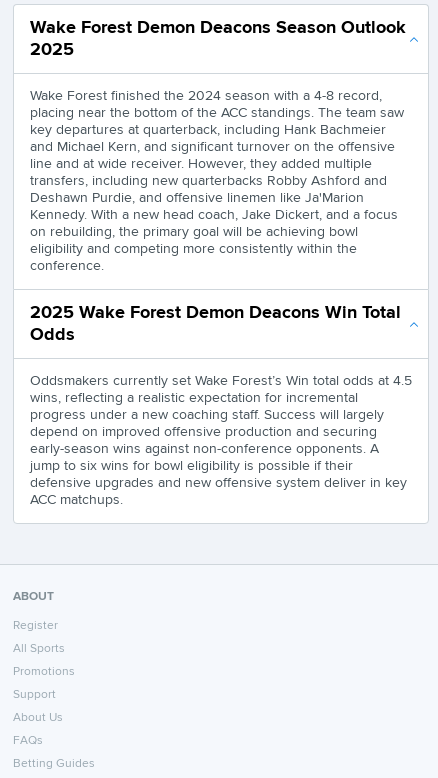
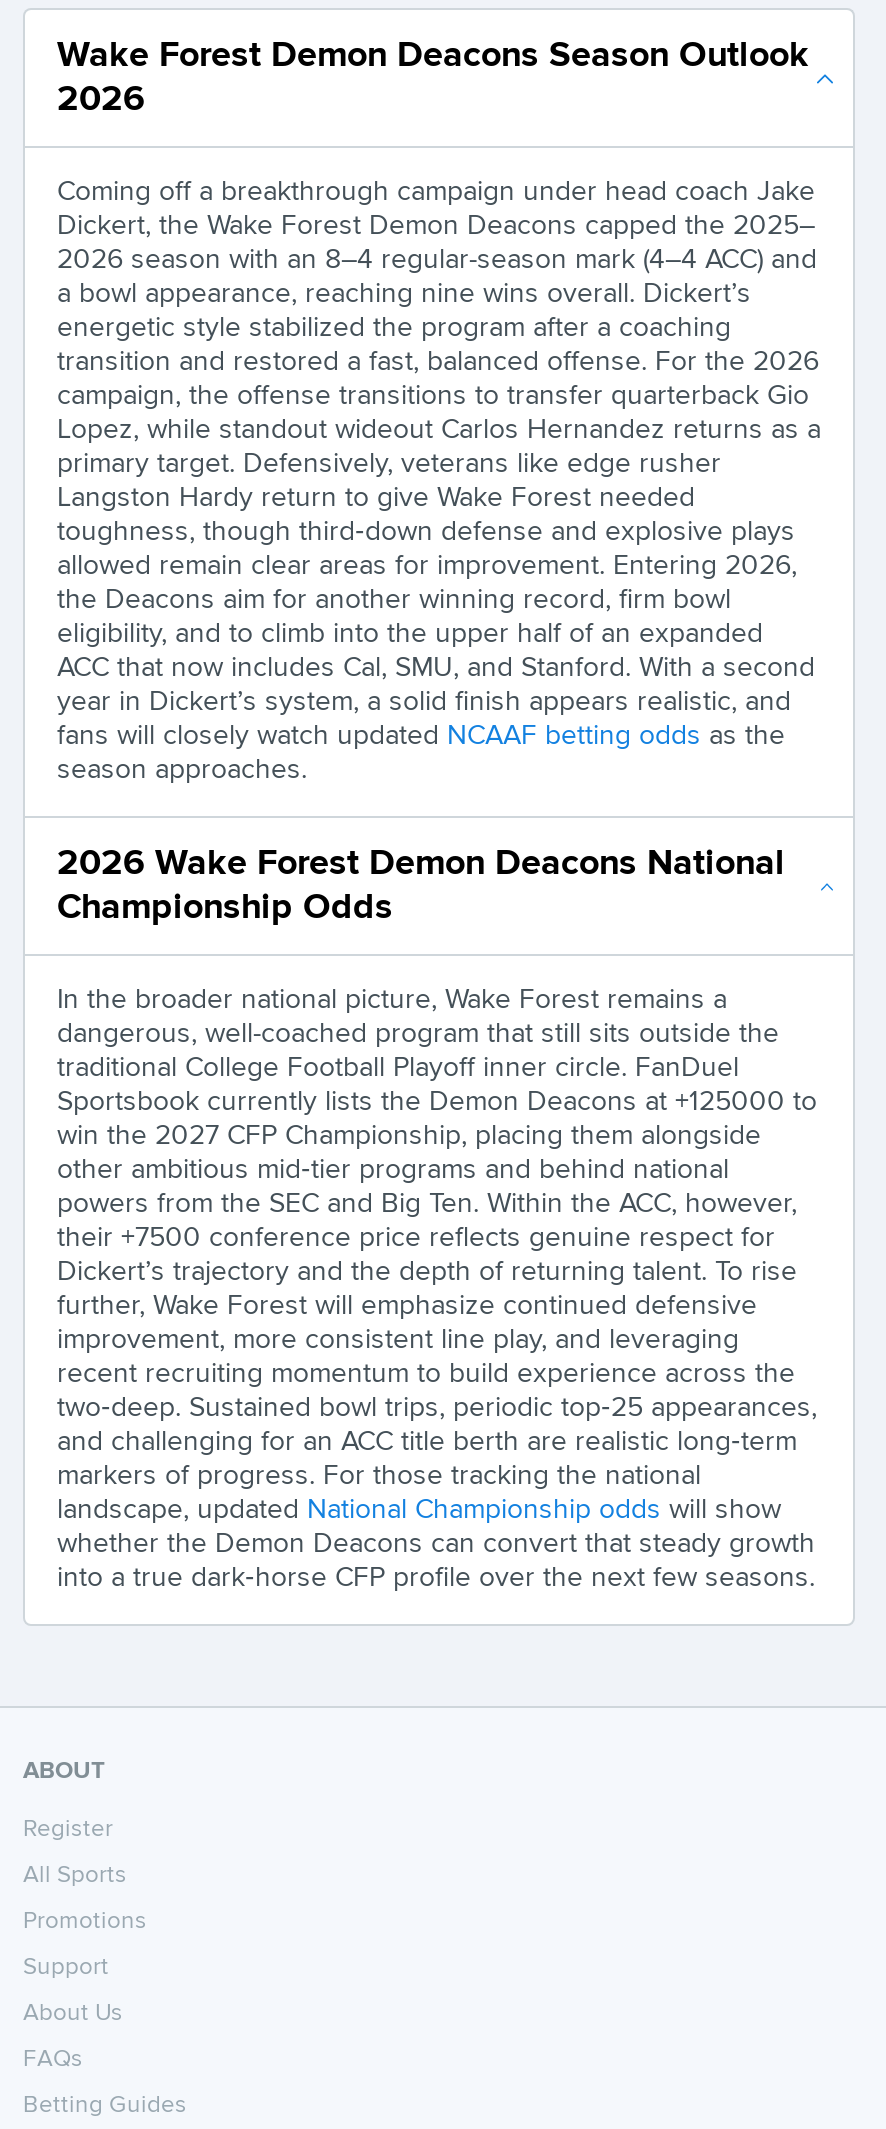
[30,41,74,59] 2025 -> [57,82,145,118] 2026
[30,89,404,273] Wake Forest finished the 2024 season with a 4-8 record, | placing near the bottom of the ACC standings. The team saw | key departures at quarterback, including Hank Bachmeier | and Michael Kern, and significant turnover on the offensive | line and at wide receiver. However, they added multiple | transfers, including new quarterbacks Robby Ashford and | Deshawn Purdie, and offensive linemen like Ja'Marion | Kennedy. With a new head coach, Jake Dickert, and a focus | on rebuilding, the primary goal will be achieving bowl | eligibility and competing more consistently within the | conference. -> [57,178,821,784] Coming off a breakthrough campaign under head coach Jake | Dickert, the Wake Forest Demon Deacons capped the 2025– | 2026 season with an 8–4 regular-season mark (4–4 ACC) and | a bowl appearance, reaching nine wins overall. Dickert’s | energetic style stabilized the program after a coaching | transition and restored a fast, balanced offense. For the 2026 | campaign, the offense transitions to transfer quarterback Gio | Lopez, while standout wideout Carlos Hernandez returns as a | primary target. Defensively, veterans like edge rusher | Langston Hardy return to give Wake Forest needed | toughness, though third‑down defense and explosive plays | allowed remain clear areas for improvement. Entering 2026, | the Deacons aim for another winning record, firm bowl | eligibility, and to climb into the upper half of an expanded | ACC that now includes Cal, SMU, and Stanford. With a second | year in Dickert’s system, a solid finish appears realistic, and | fans will closely watch updated NCAAF betting odds as the | season approaches.
[30,304,401,344] 2025 Wake Forest Demon Deacons Win Total | Odds -> [57,846,785,926] 2026 Wake Forest Demon Deacons National | Championship Odds
[30,374,412,507] Oddsmakers currently set Wake Forest’s Win total odds at 4.5 | wins, reflecting a realistic expectation for incremental | progress under a new coaching staff. Success will largely | depend on improved offensive production and securing | early-season wins against non-conference opponents. A | jump to six wins for bowl eligibility is possible if their | defensive upgrades and new offensive system deliver in key | ACC matchups. -> [57,986,817,1592] In the broader national picture, Wake Forest remains a | dangerous, well-coached program that still sits outside the | traditional College Football Playoff inner circle. FanDuel | Sportsbook currently lists the Demon Deacons at +125000 to | win the 2027 CFP Championship, placing them alongside | other ambitious mid‑tier programs and behind national | powers from the SEC and Big Ten. Within the ACC, however, | their +7500 conference price reflects genuine respect for | Dickert’s trajectory and the depth of returning talent. To rise | further, Wake Forest will emphasize continued defensive | improvement, more consistent line play, and leveraging | recent recruiting momentum to build experience across the | two‑deep. Sustained bowl trips, periodic top‑25 appearances, | and challenging for an ACC title berth are realistic long‑term | markers of progress. For those tracking the national | landscape, updated National Championship odds will show | whether the Demon Deacons can convert that steady growth | into a true dark‑horse CFP profile over the next few seasons.

